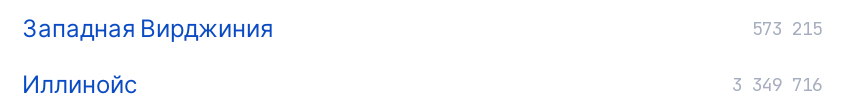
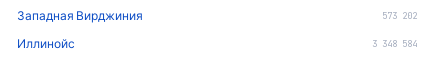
[752,16,822,40] 573 215 -> [382,9,417,21] 573 202
[732,72,822,96] 3 349 716 -> [372,37,417,49] 3 348 584

